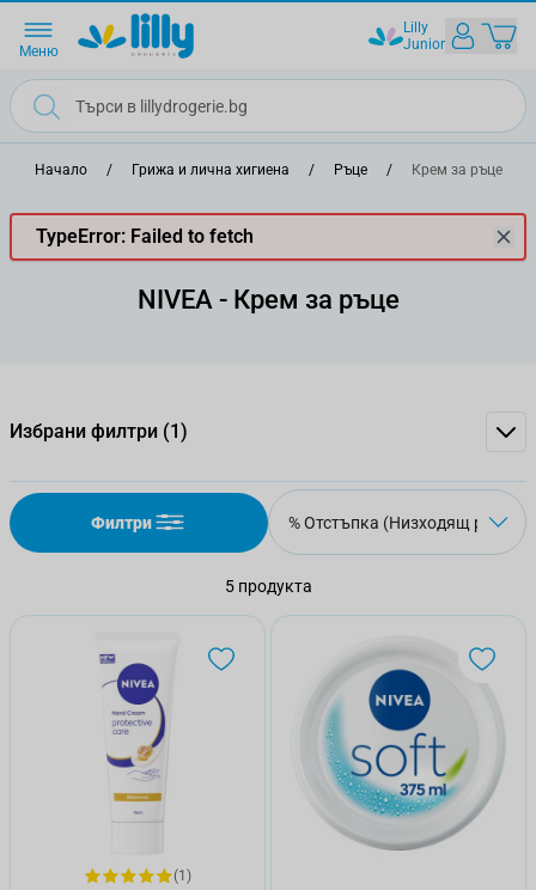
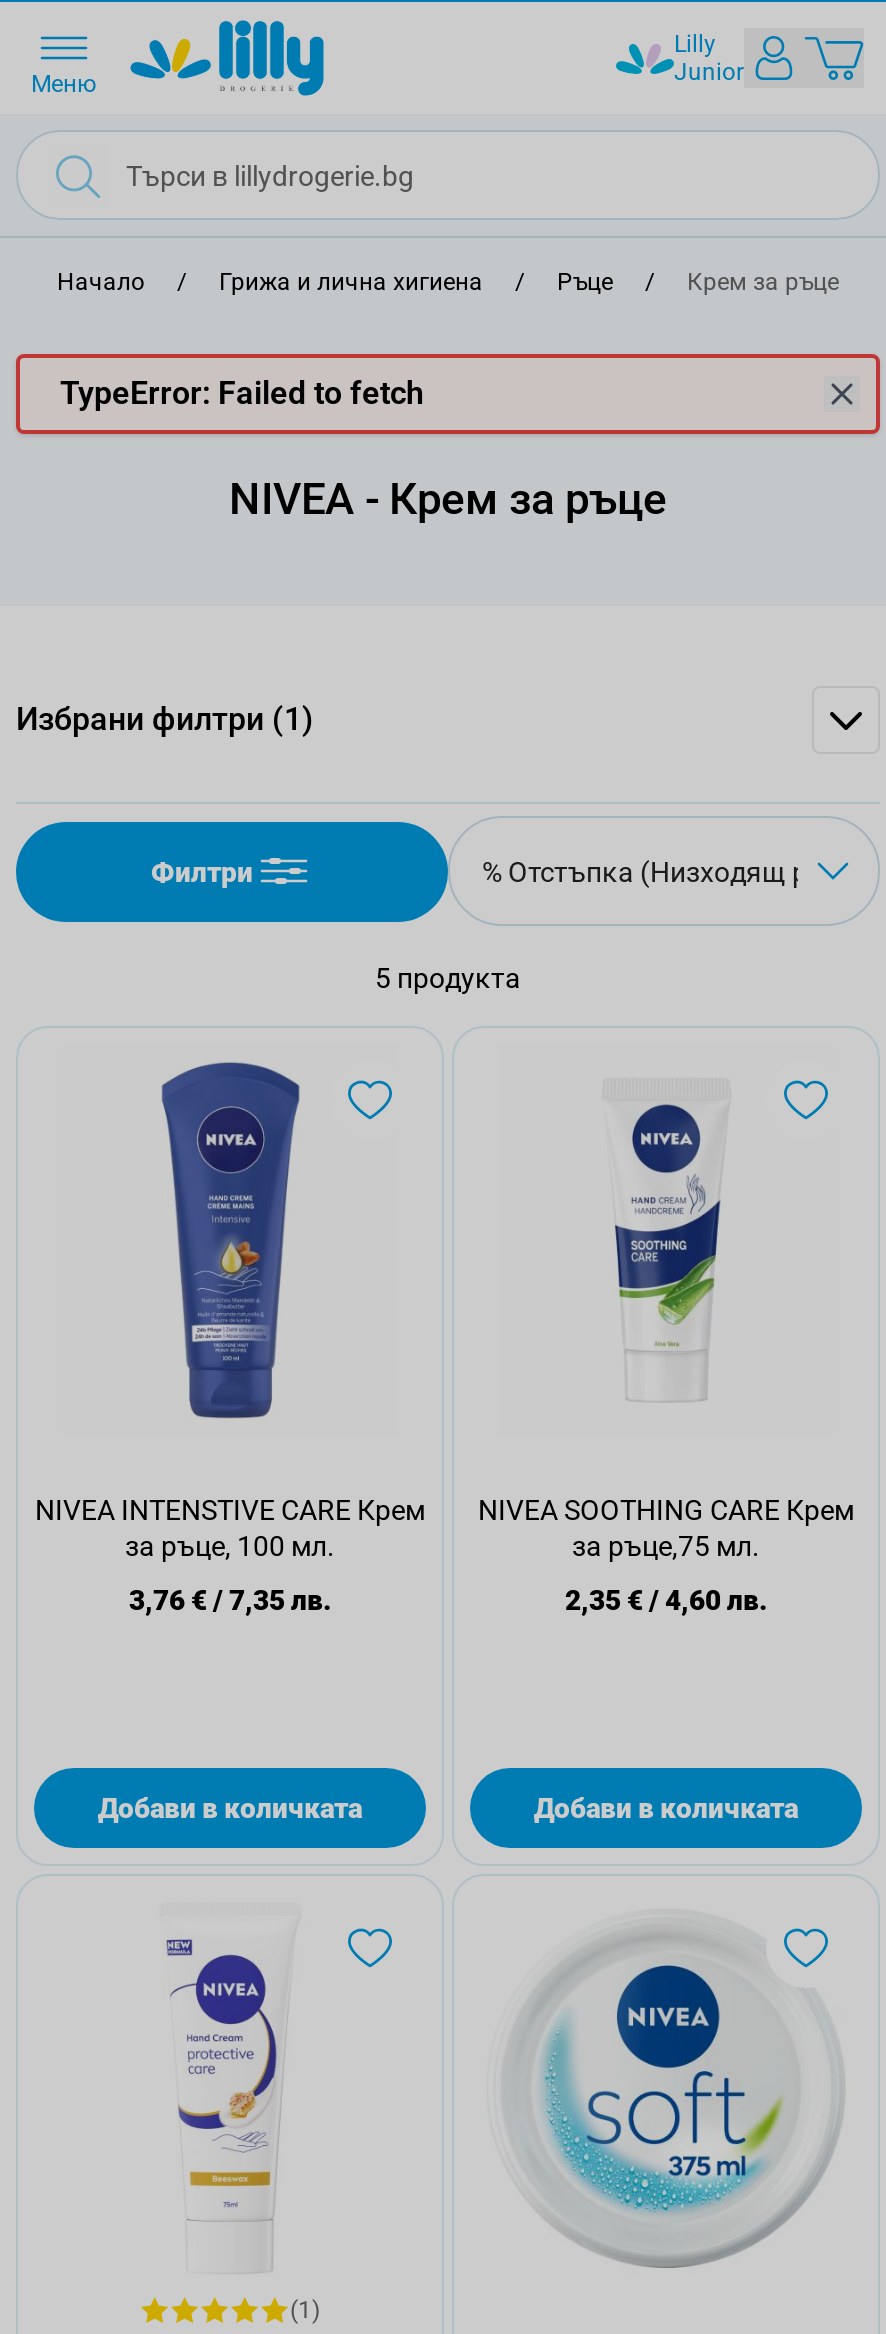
none -> [35,1060,425,1616] [image] | NIVEA INTENSTIVE CARE Крем | за ръце, 100 мл. | 3,76 €/ 7,35 лв.
none -> [98,1792,362,1824] Добави в количката
none -> [478,1494,854,1616] NIVEA SOOTHING CARE Крем | за ръце,75 мл. | 2,35 €/ 4,60 лв.
none -> [534,1792,798,1824] Добави в количката
none -> [614,1104,730,1326] [image]

